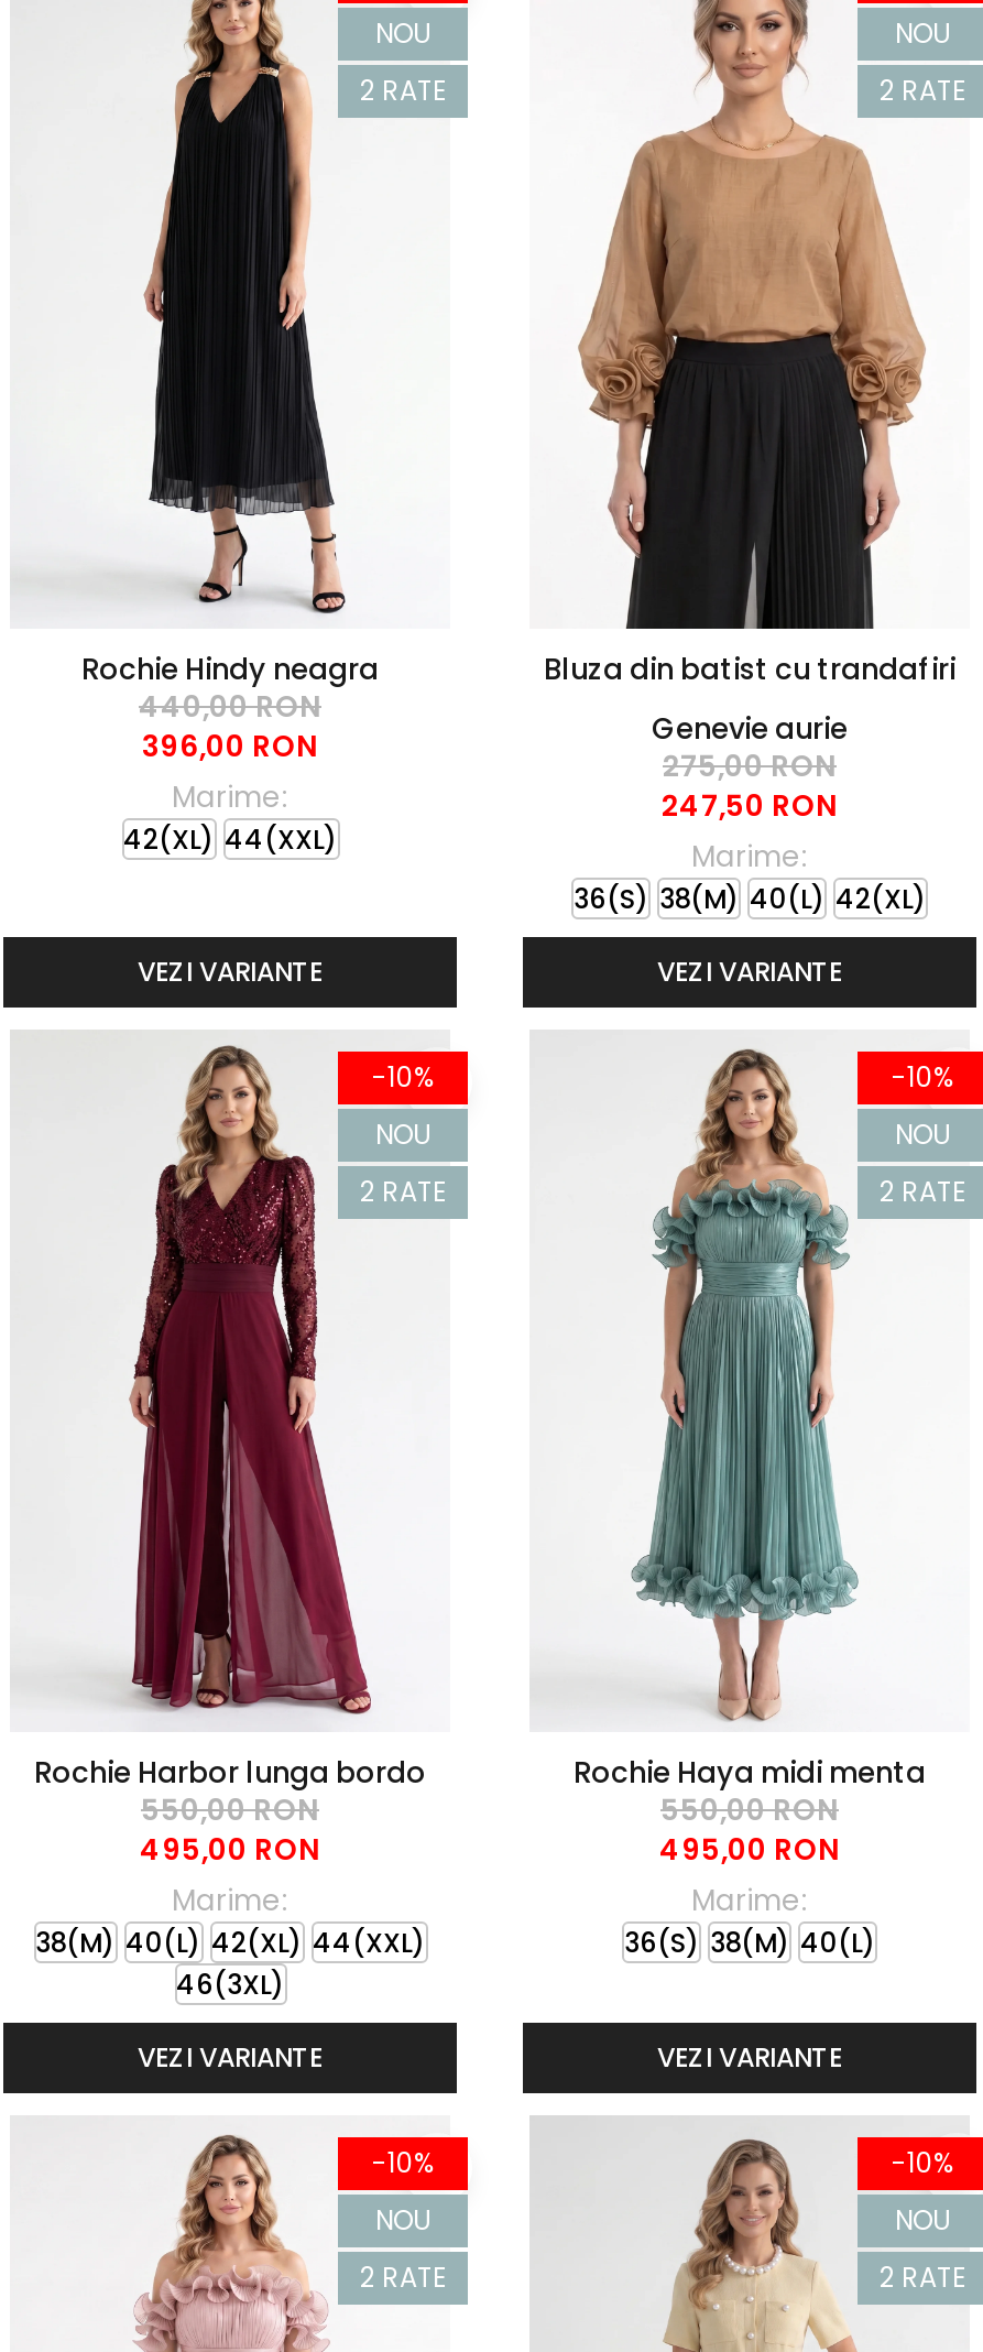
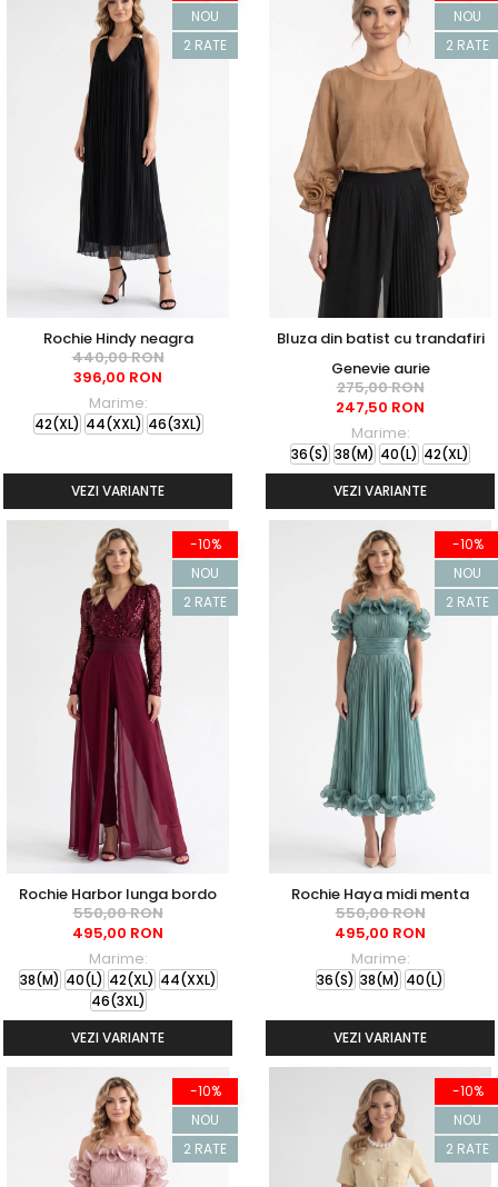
[123,821,337,858] 42(XL) 44(XXL) -> [34,414,202,433] 42(XL) 44(XXL) 46(3XL)

